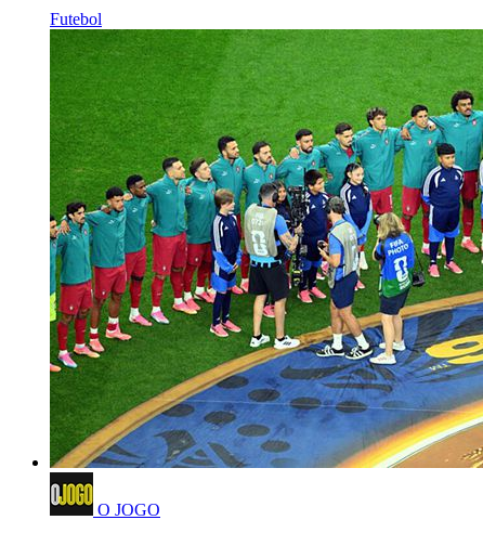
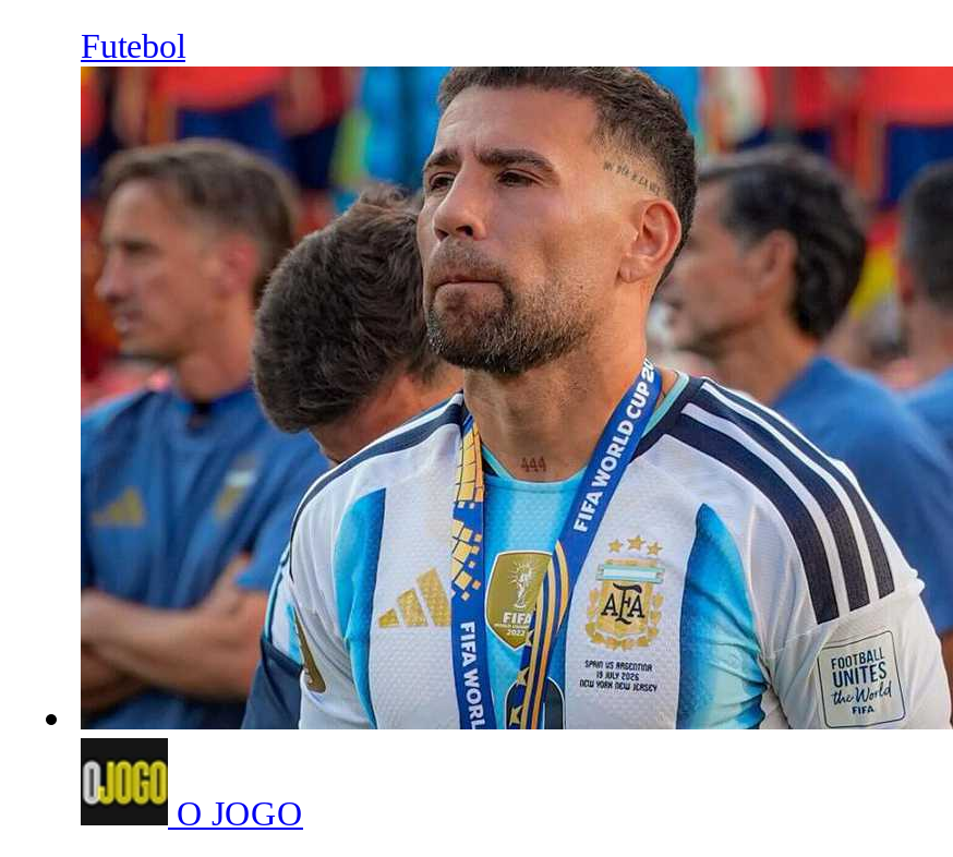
[49,28,480,469] [image] -> [79,64,946,732] [image]

